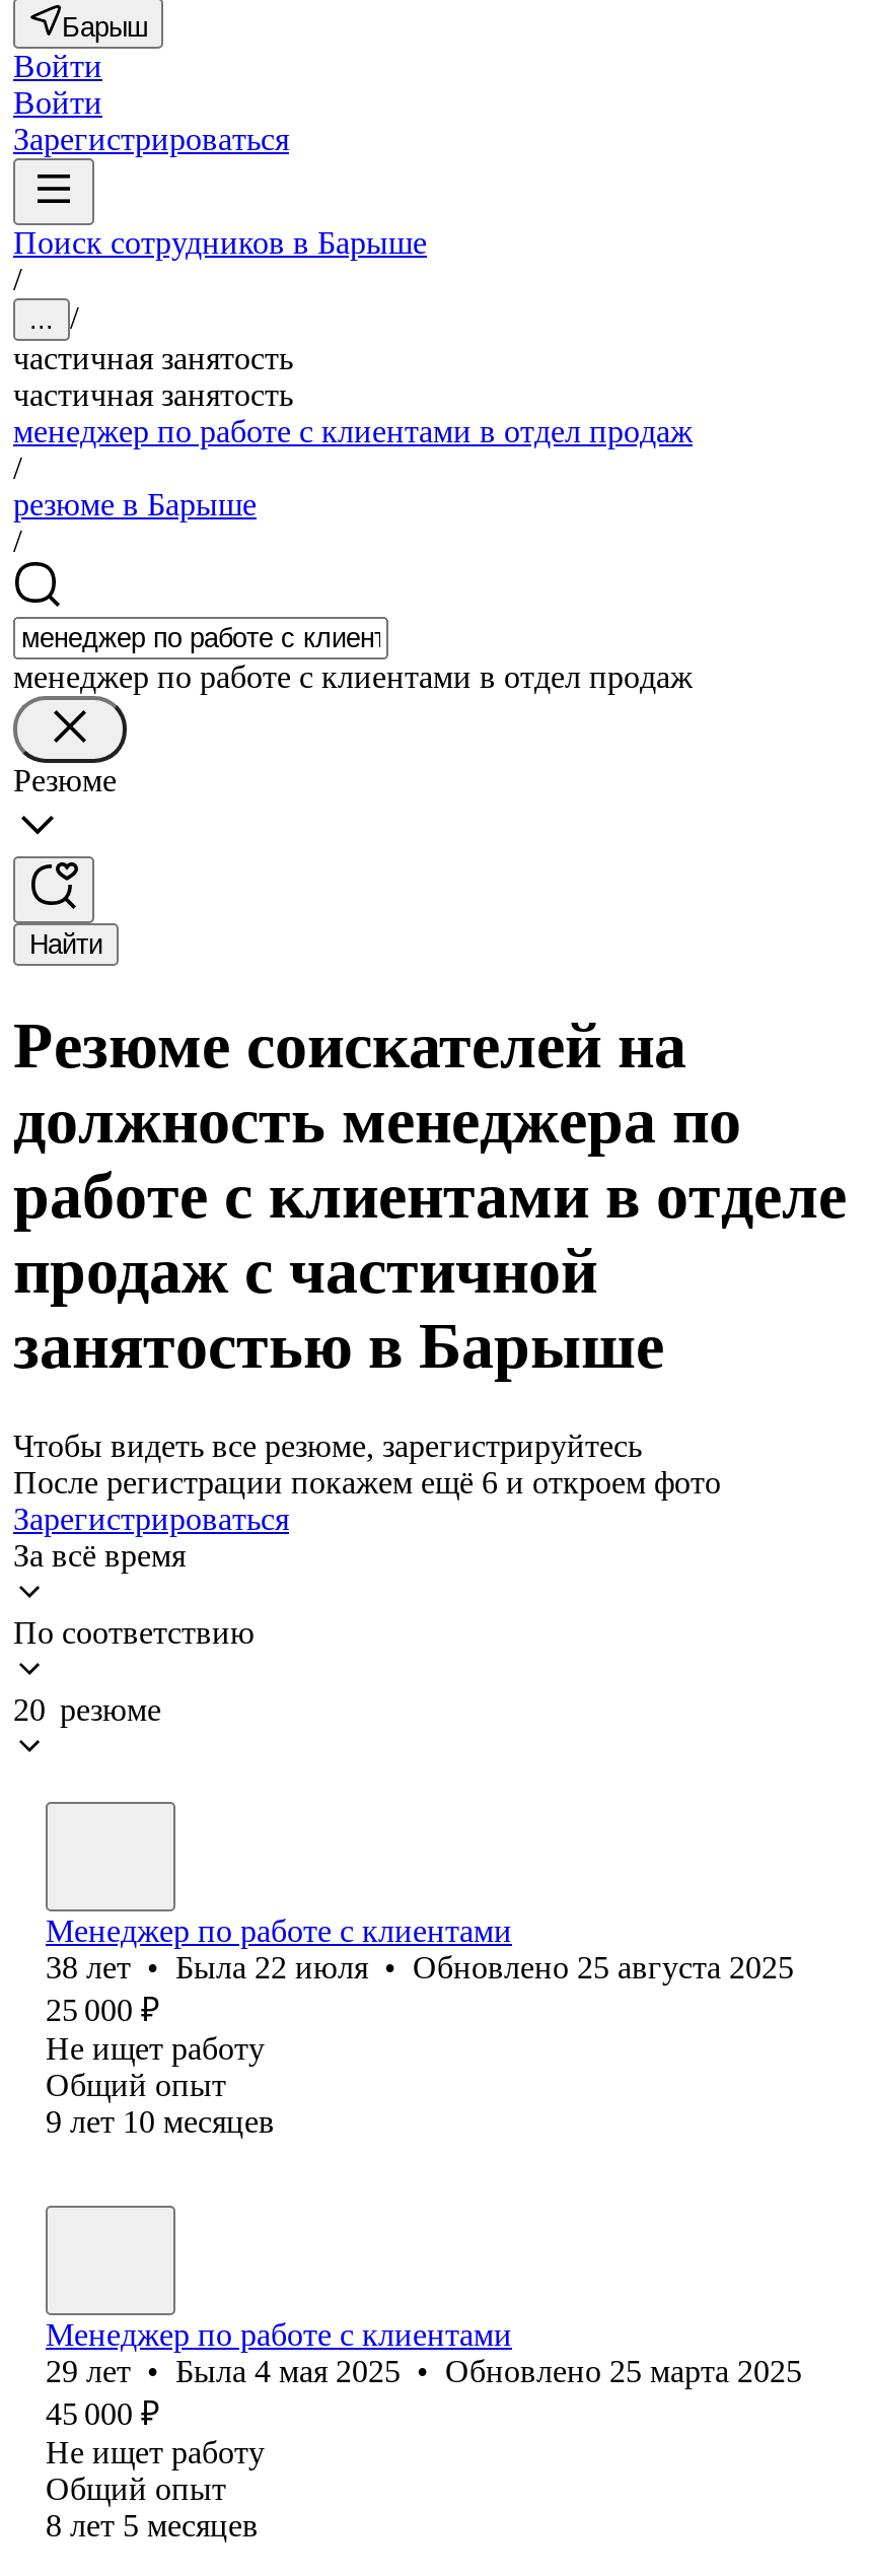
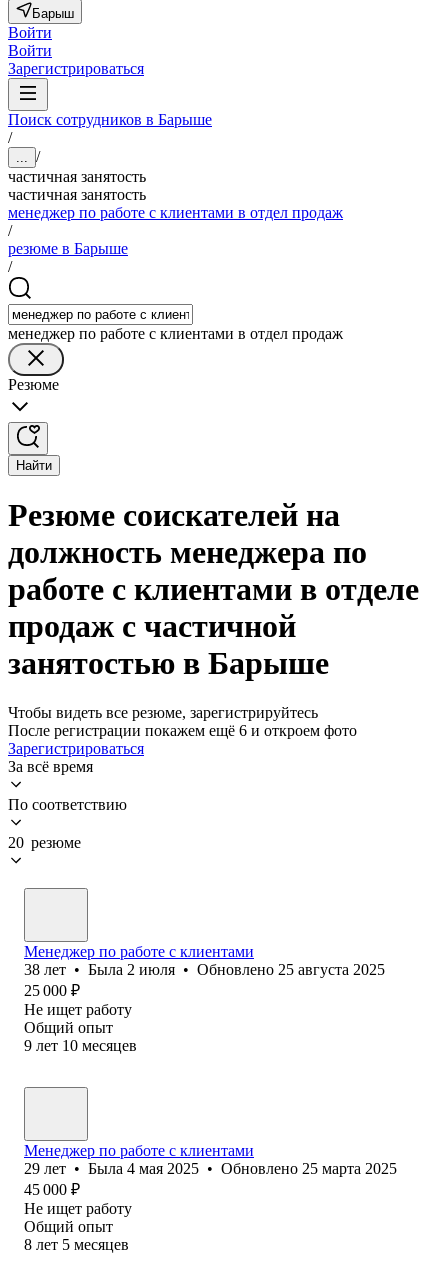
[46,1950,794,1984] 38 лет • Была 22 июля • Обновлено 25 августа 2025 -> [24,961,385,978] 38 лет • Была 2 июля • Обновлено 25 августа 2025

